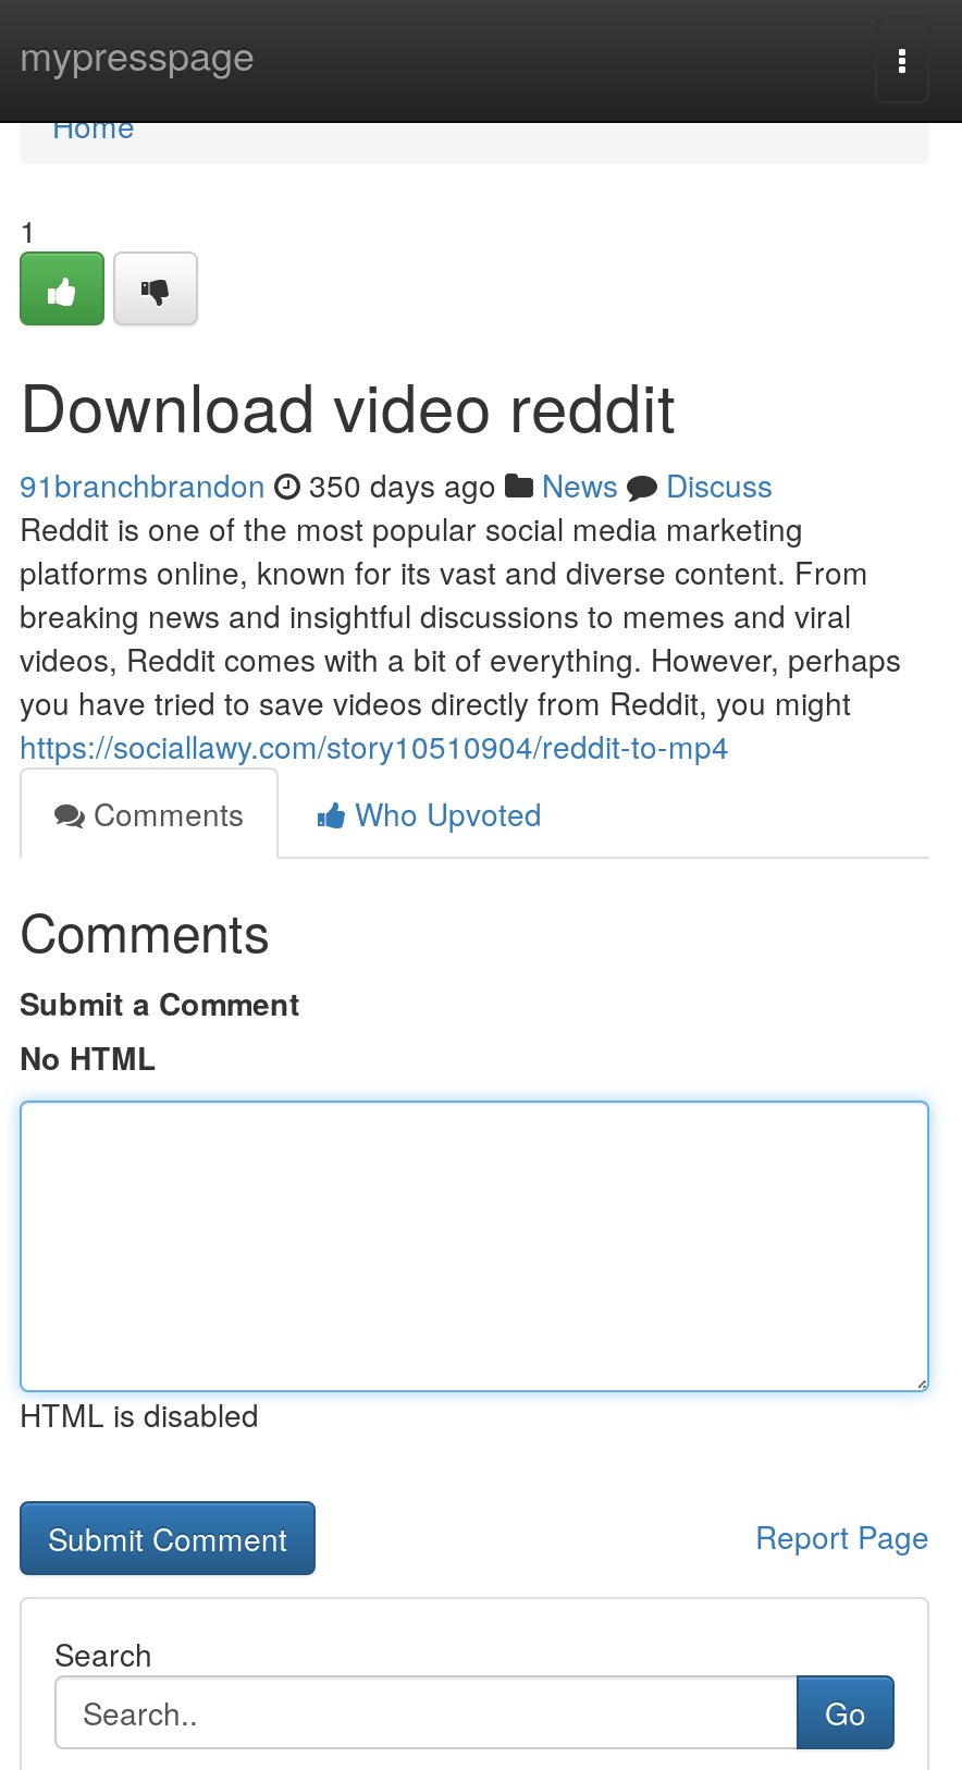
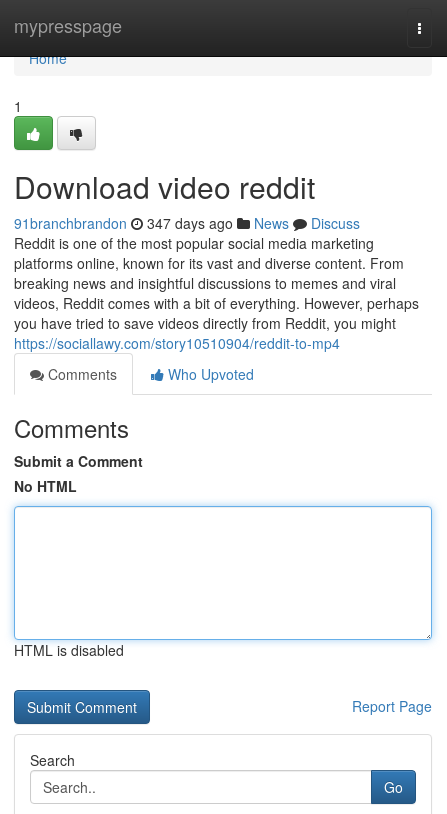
[20,463,773,506] 91branchbrandon 350 days ago News Discuss -> [14,213,360,233] 91branchbrandon 347 days ago News Discuss

